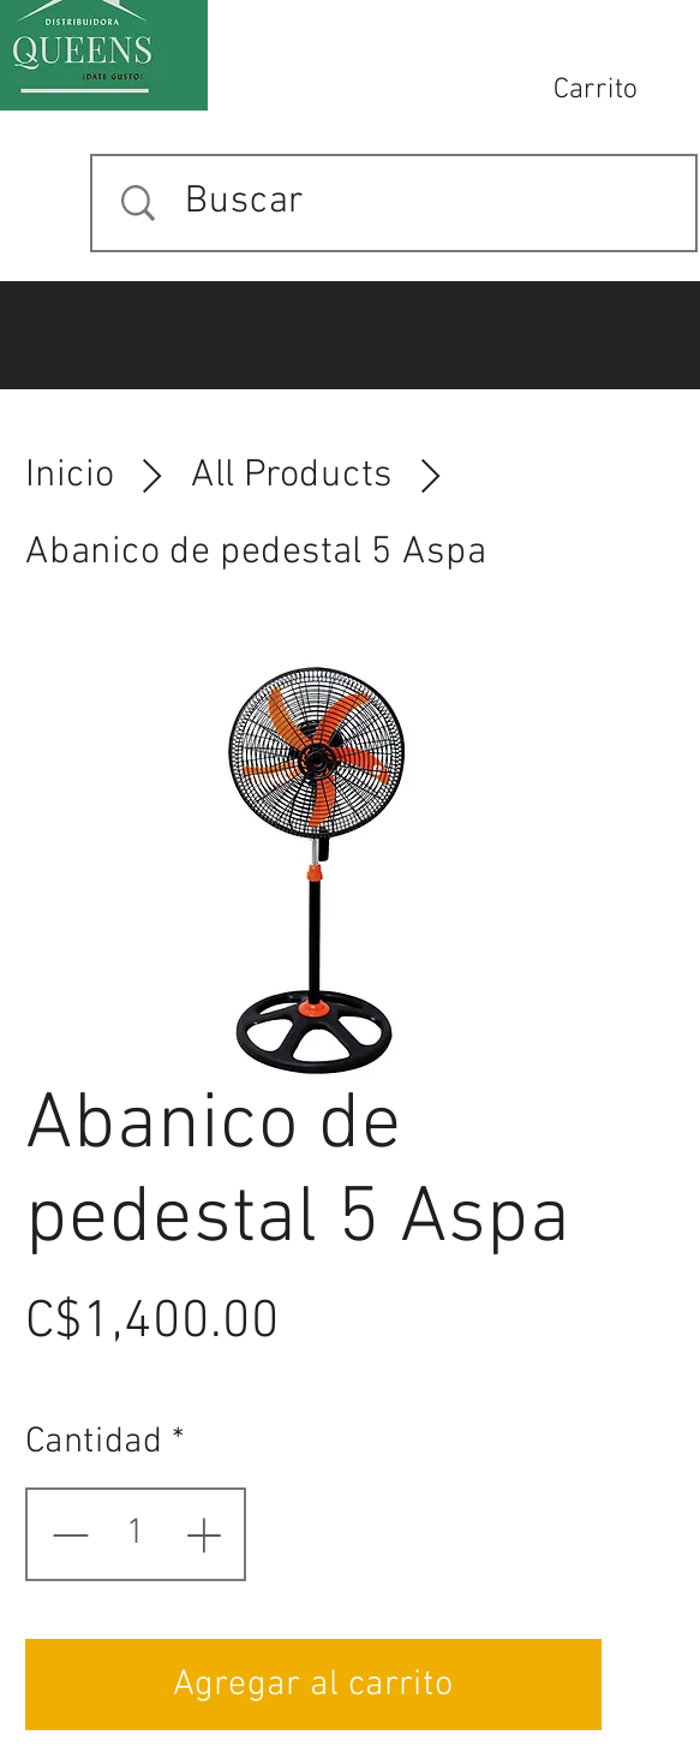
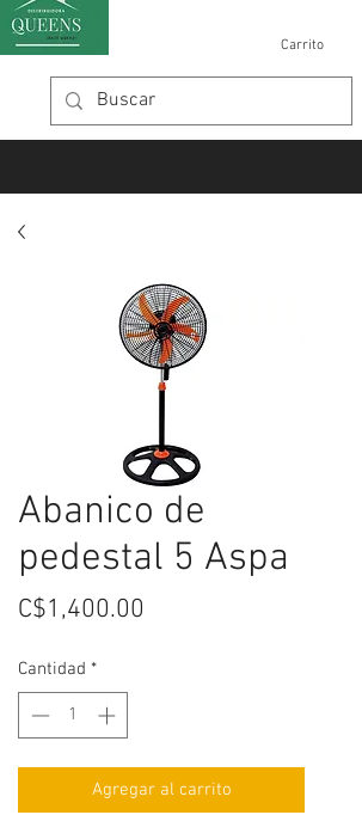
[25,452,486,577] Inicio | All Products | Abanico de pedestal 5 Aspa -> none

